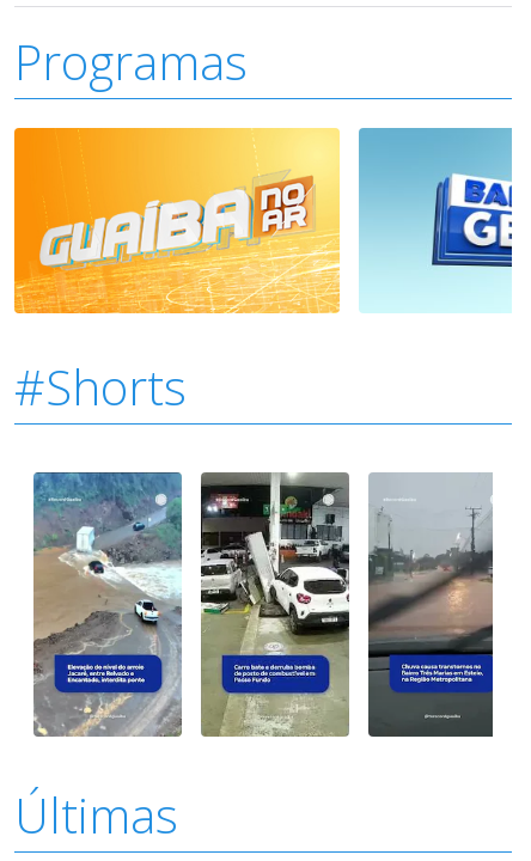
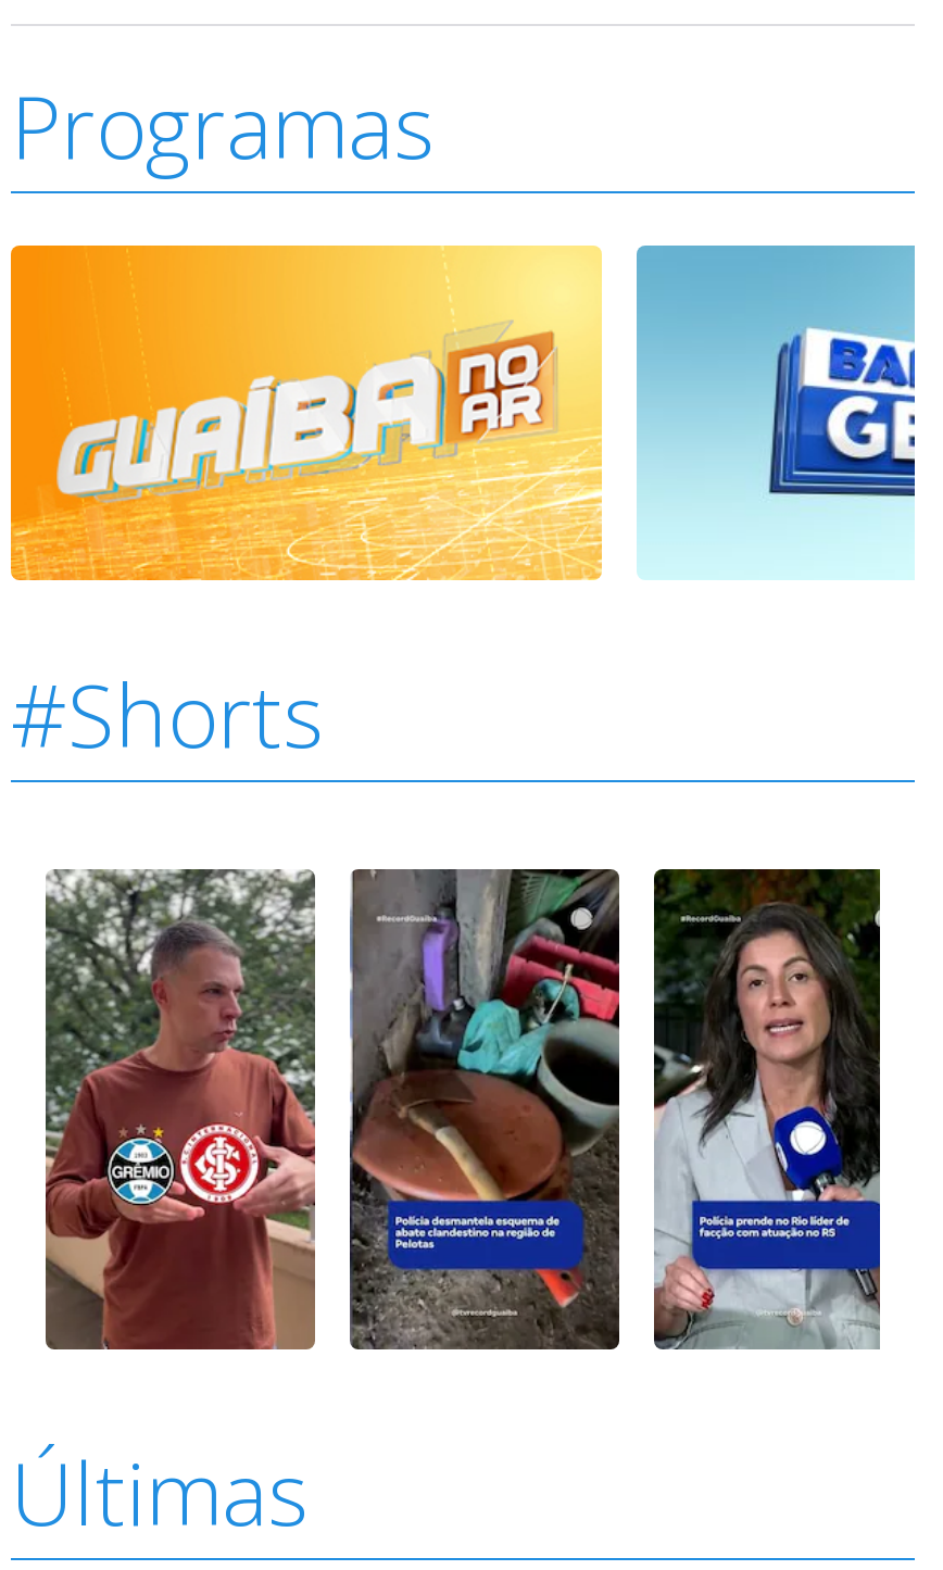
[32,471,183,737] [image] -> [43,869,317,1352] [image]
[200,472,350,737] [image] -> [348,867,621,1352] [image]
[367,472,494,737] [image] -> [652,867,882,1349] [image]

